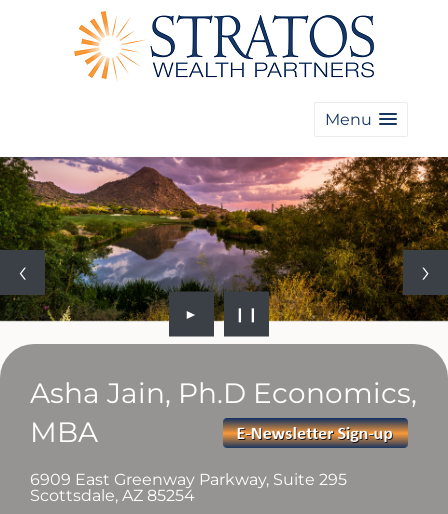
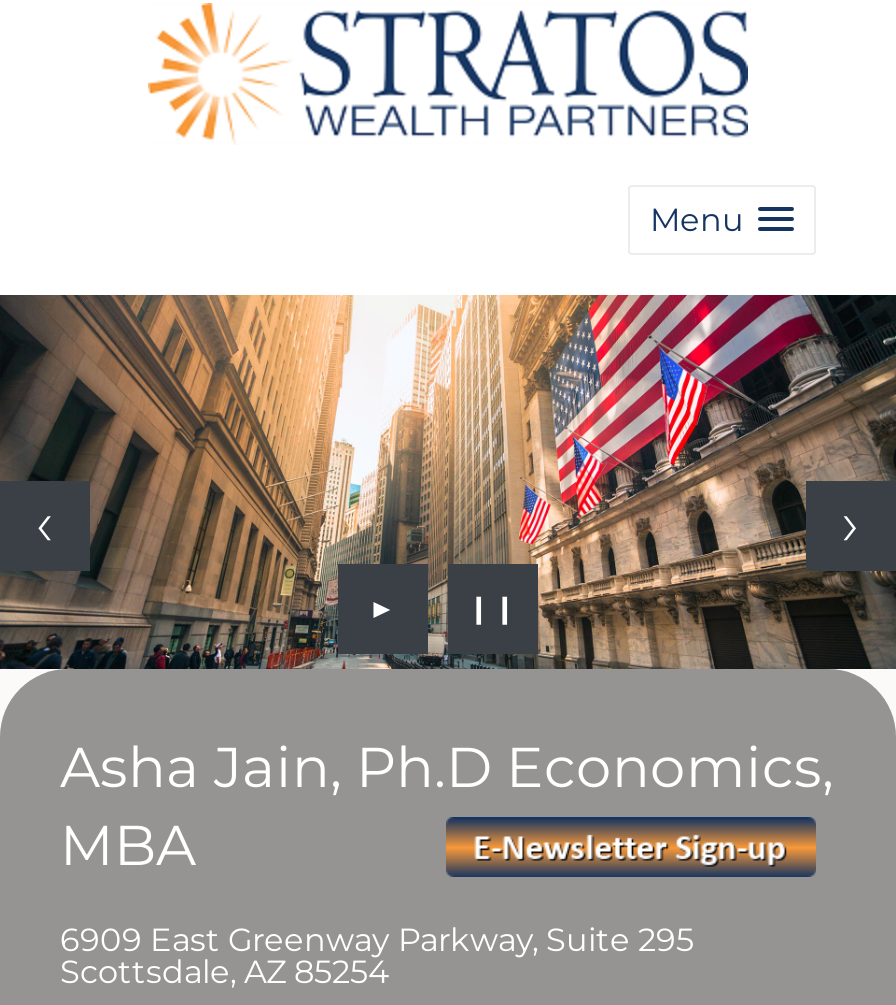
[3,156,445,345] [image] -> [6,293,890,671] [image]

